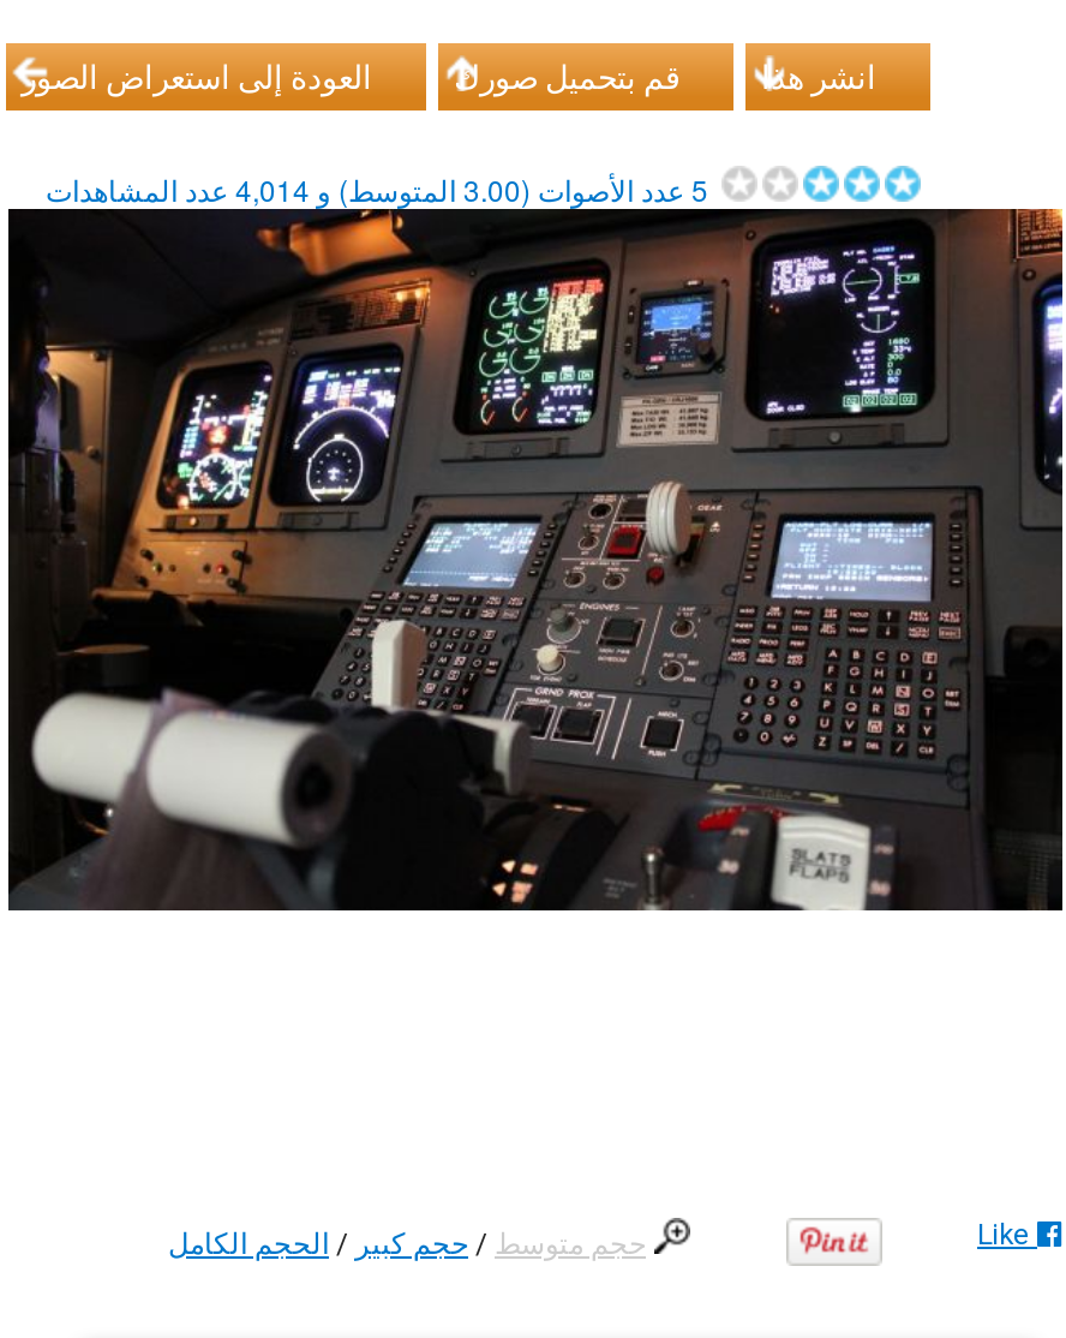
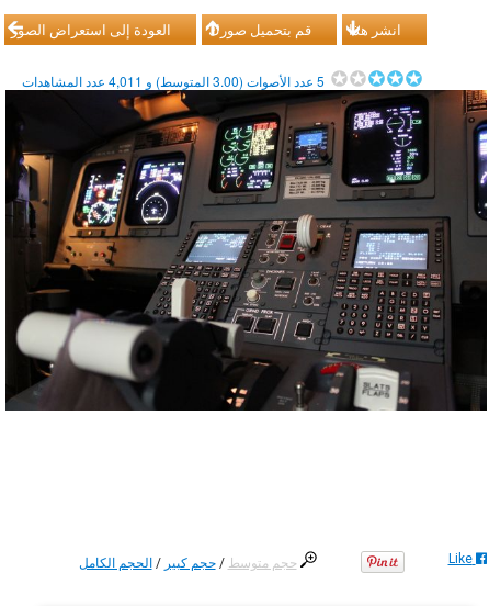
[31,168,708,209] 5 عدد الأصوات (3.00 المتوسط) و 4,014 عدد المشاهدات -> [16,71,325,90] 5 عدد الأصوات (3.00 المتوسط) و 4,011 عدد المشاهدات

